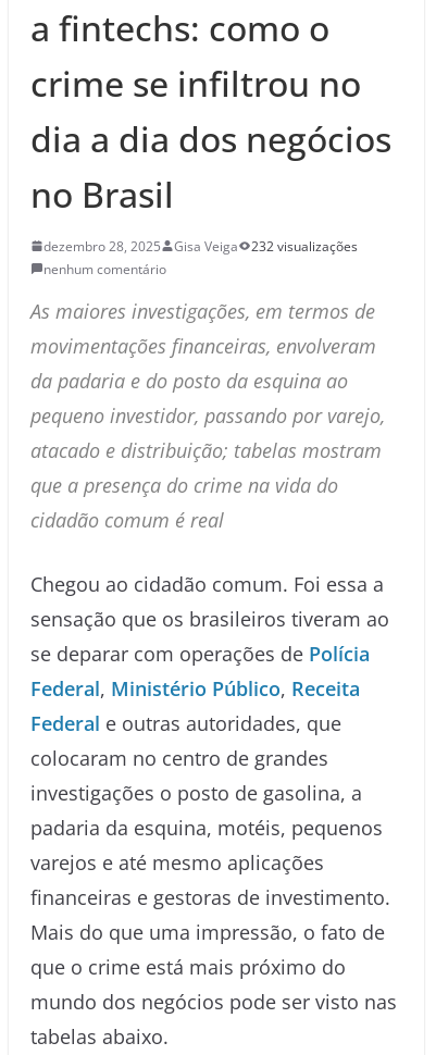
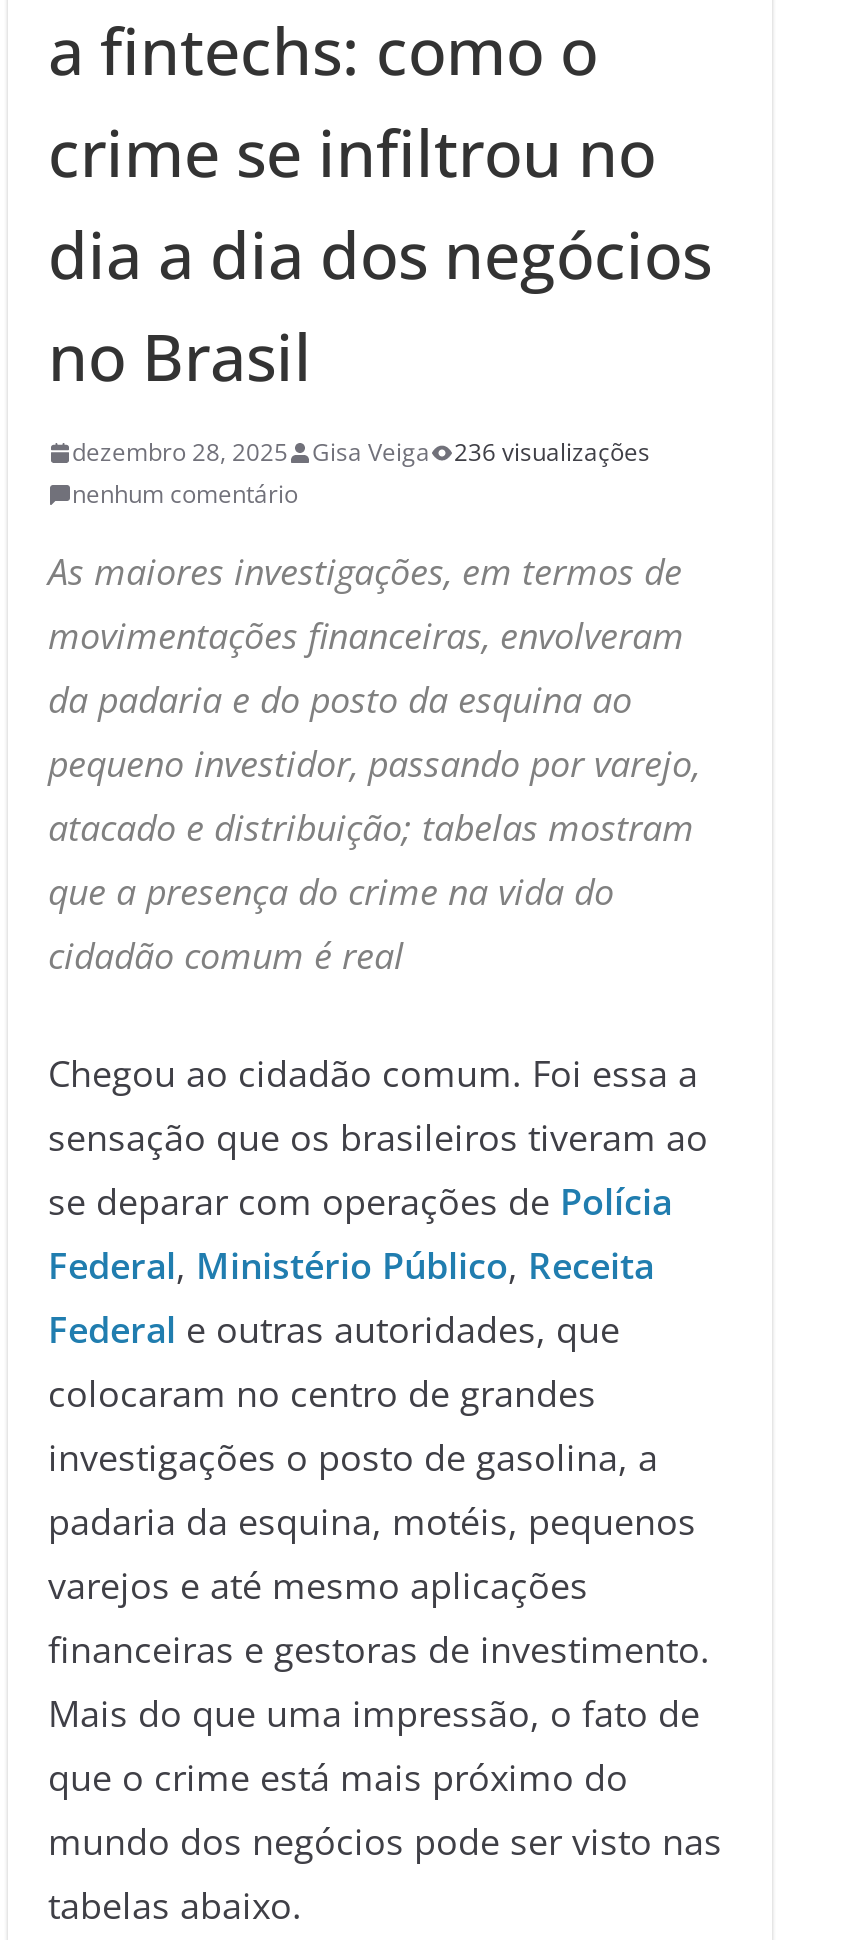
[251,237,358,255] 232 visualizações -> [454,436,650,470] 236 visualizações

